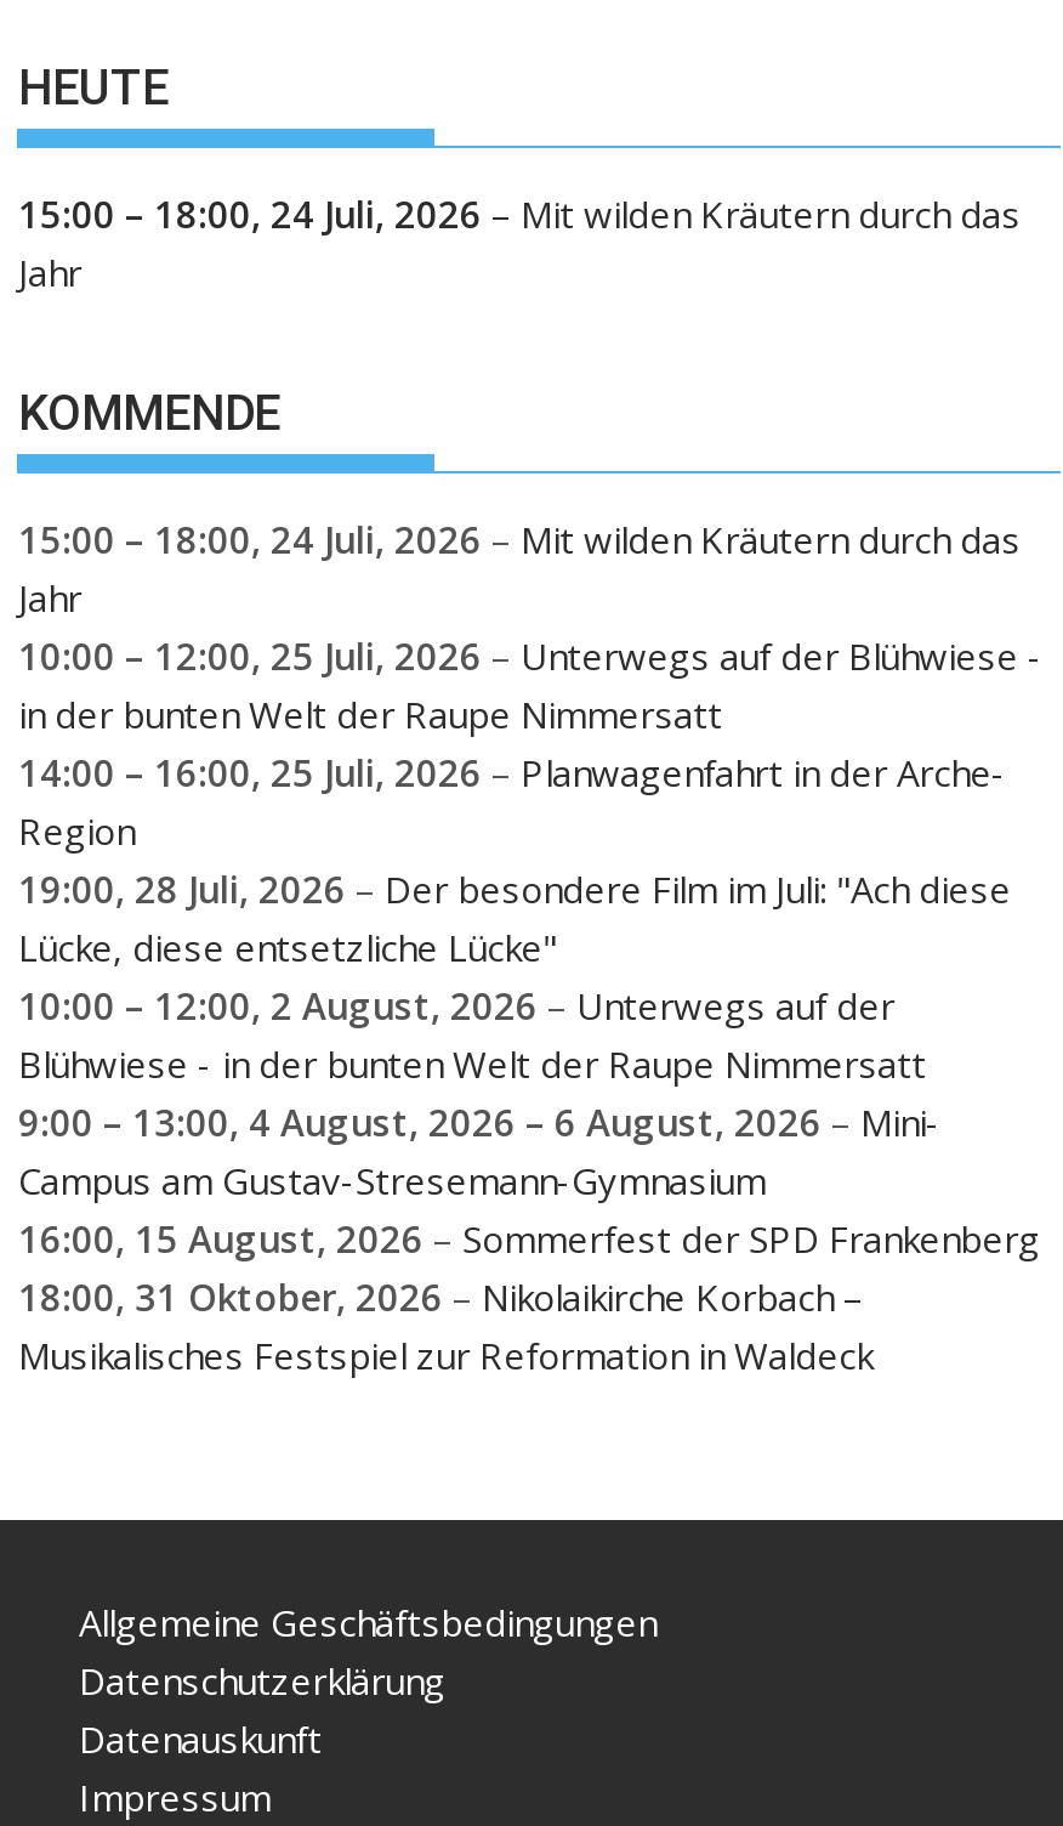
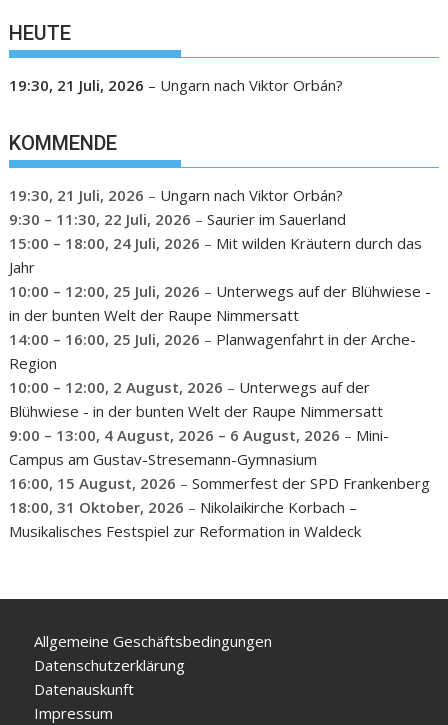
[18,188,1021,295] 15:00 – 18:00, 24 Juli, 2026 – Mit wilden Kräutern durch das | Jahr -> [9,74,343,94] 19:30, 21 Juli, 2026 – Ungarn nach Viktor Orbán?
none -> [9,185,346,229] 19:30, 21 Juli, 2026 – Ungarn nach Viktor Orbán? | 9:30 – 11:30, 22 Juli, 2026 – Saurier im Sauerland
moved [18,515,1042,855] -> [9,233,431,373]: 15:00 – 18:00, 24 Juli, 2026 – Mit wilden Kräutern durch das | Jahr | 10:00 – 12:00, 25 Juli, 2026 – Unterwegs auf der Blühwiese - | in der bunten Welt der Raupe Nimmersatt | 14:00 – 16:00, 25 Juli, 2026 – Planwagenfahrt in der Arche- | Region
[18,864,1011,971] 19:00, 28 Juli, 2026 – Der besondere Film im Juli: "Ach diese | Lücke, diese entsetzliche Lücke" -> none

